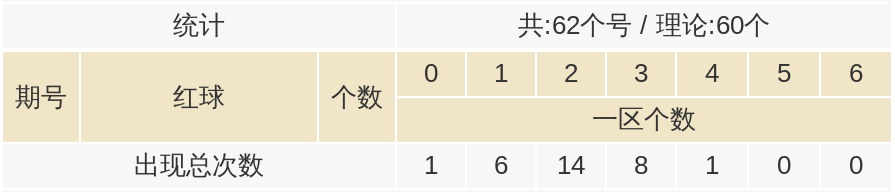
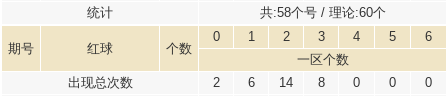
[518,10,770,40] 共:62个号 / 理论:60个 -> [259,5,385,20] 共:58个号 / 理论:60个
[424,150,438,180] 1 -> [212,75,219,90] 2
[705,150,719,180] 1 -> [353,75,360,90] 0

